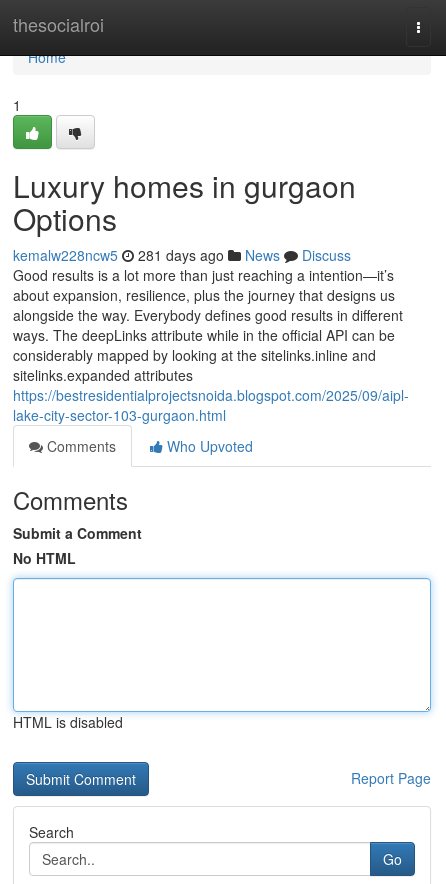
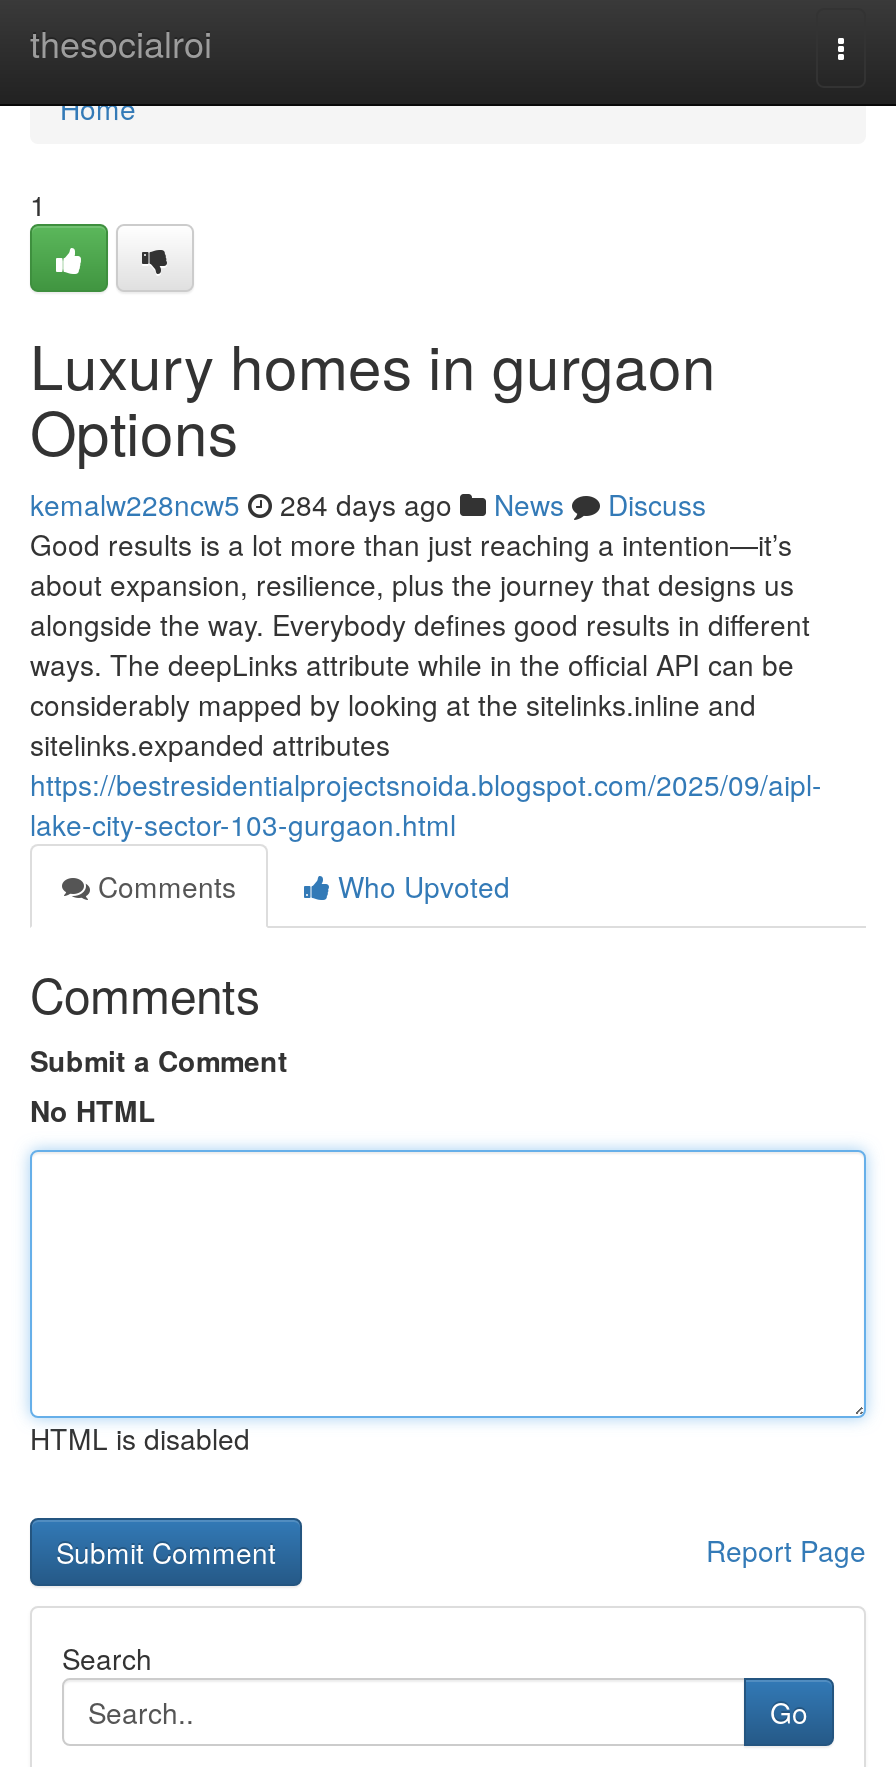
[13,245,351,265] kemalw228ncw5 281 days ago News Discuss -> [30,484,706,524] kemalw228ncw5 284 days ago News Discuss

